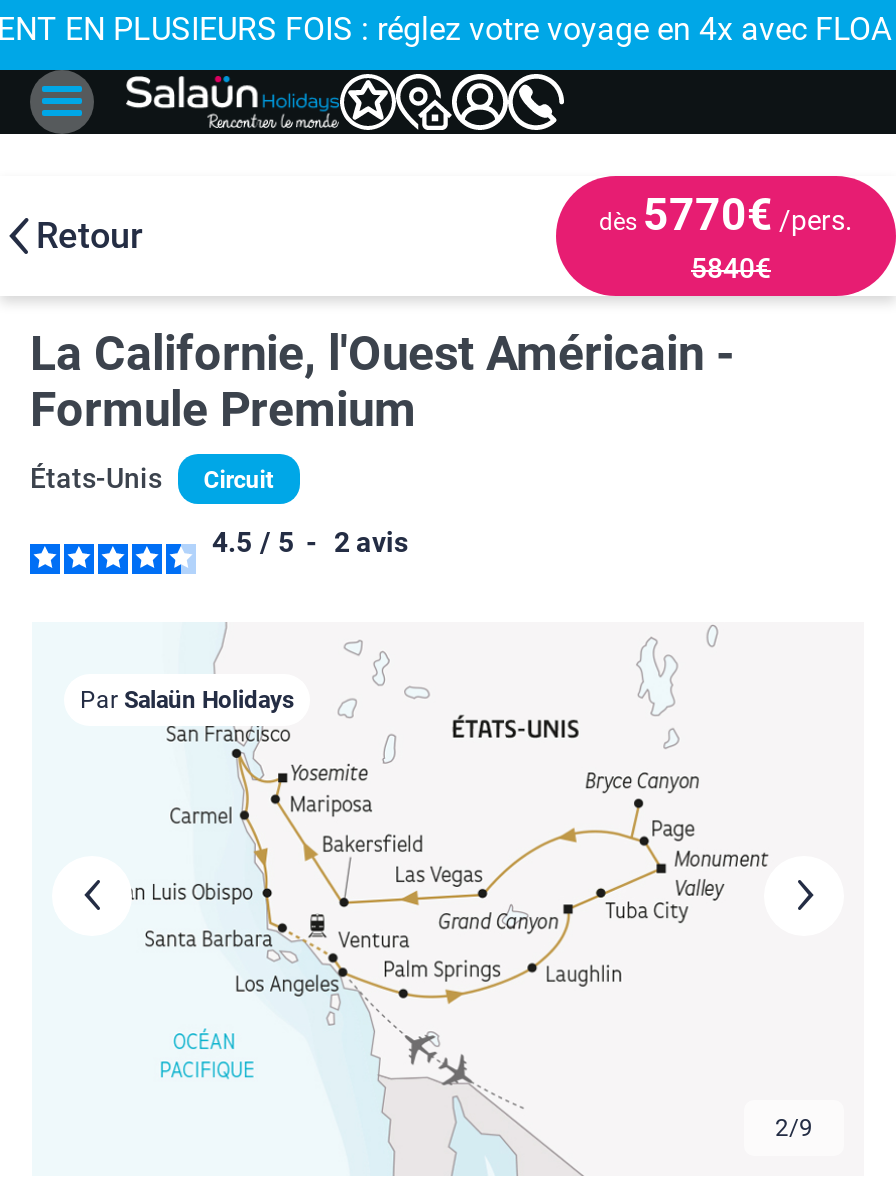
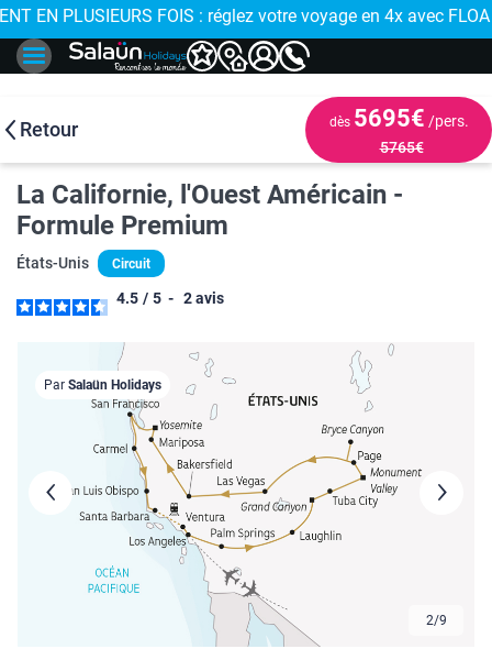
[599,190,853,240] dès 5770€/pers. -> [329,105,468,132] dès 5695€/pers.
[691,252,771,284] 5840€ -> [379,139,423,156] 5765€

